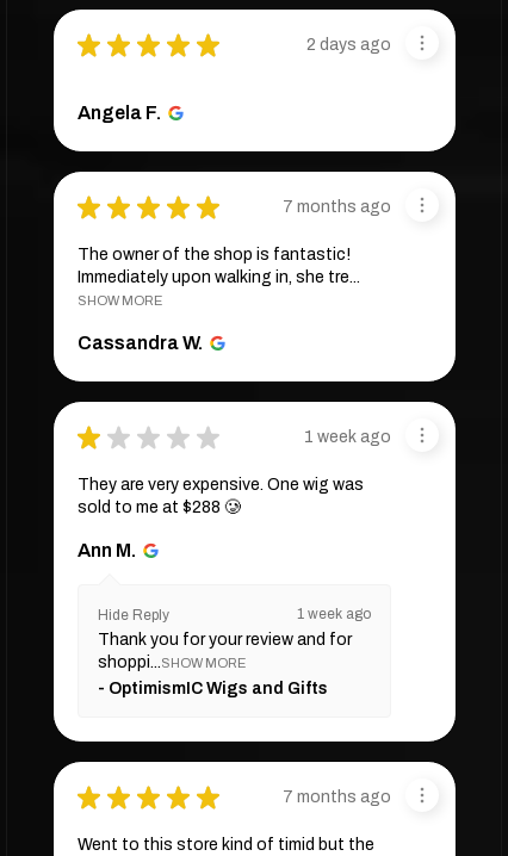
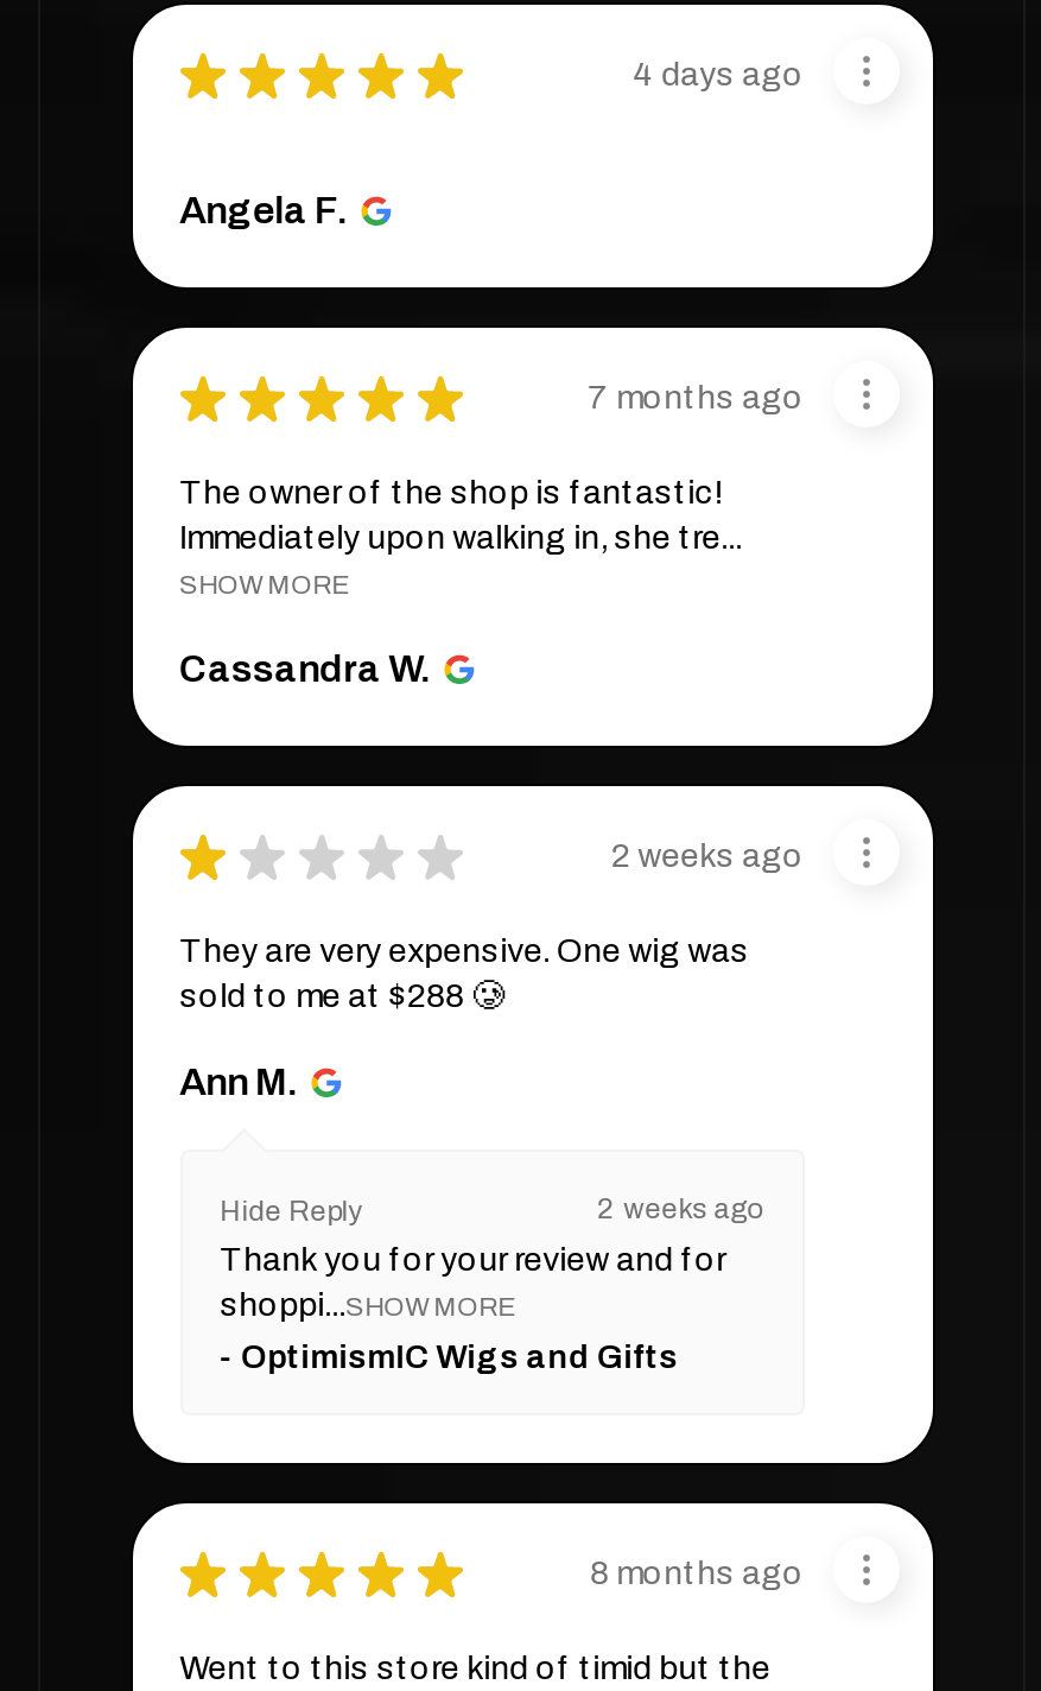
[306,36,391,54] 2 days ago -> [633,58,804,93] 4 days ago
[304,428,391,446] 1 week ago -> [612,839,804,875] 2 weeks ago
[296,605,370,622] 1 week ago -> [597,1192,763,1225] 2 weeks ago
[282,788,391,806] 7 months ago -> [590,1556,804,1592] 8 months ago

